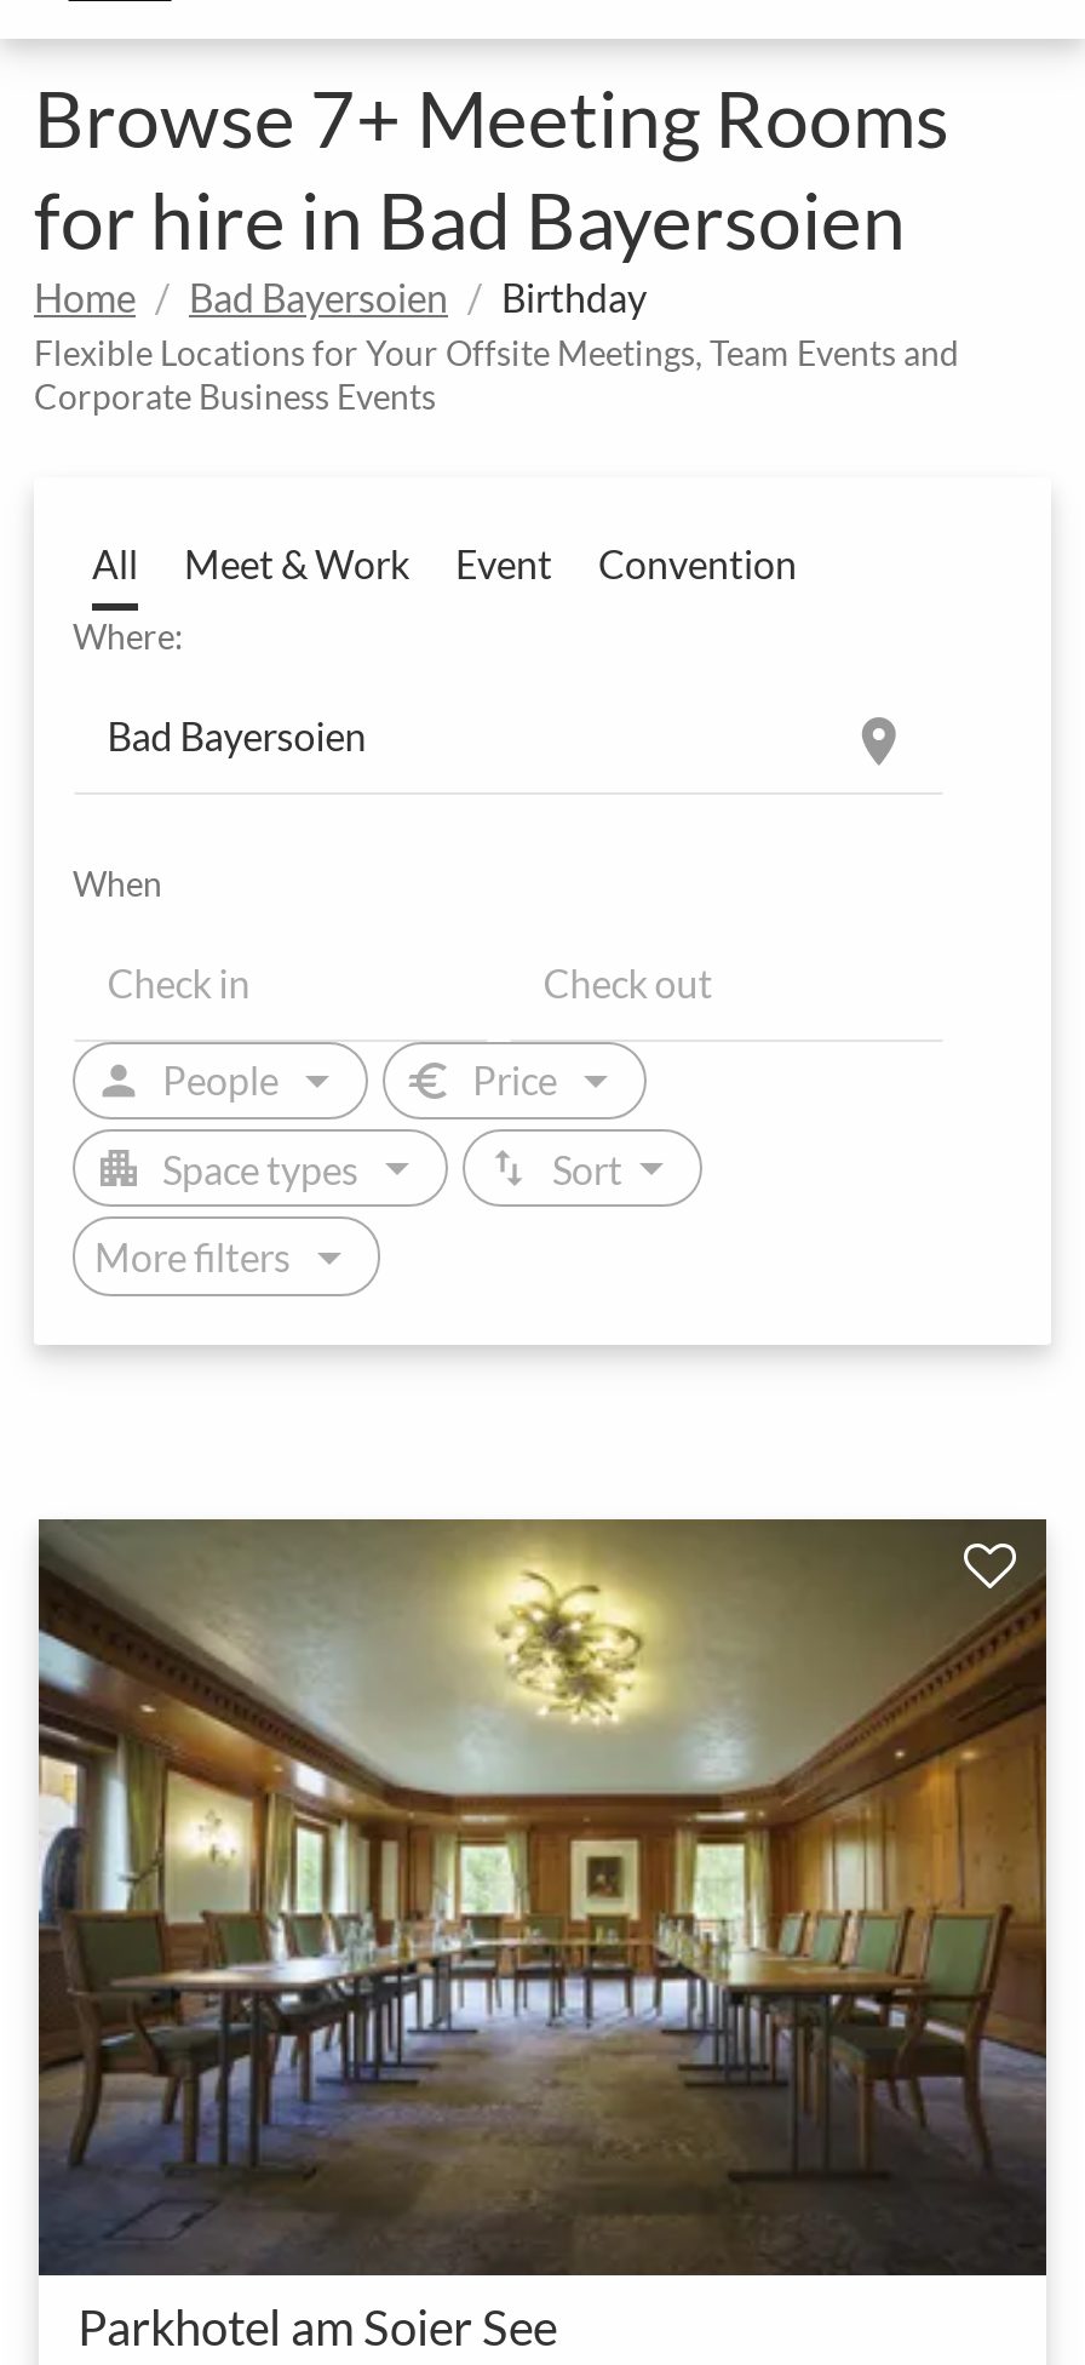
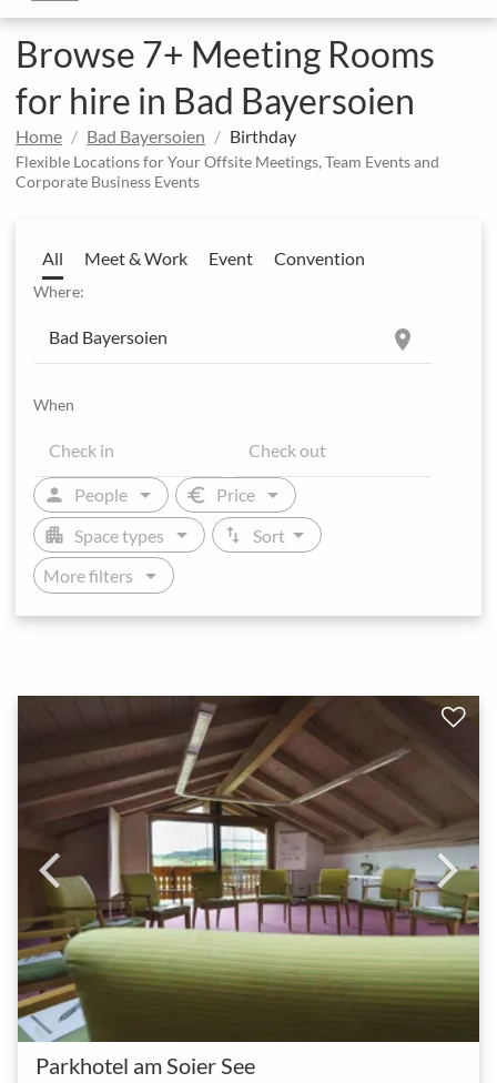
[36,1517,1049,2278] [image] -> [17,695,479,1043] [image]

